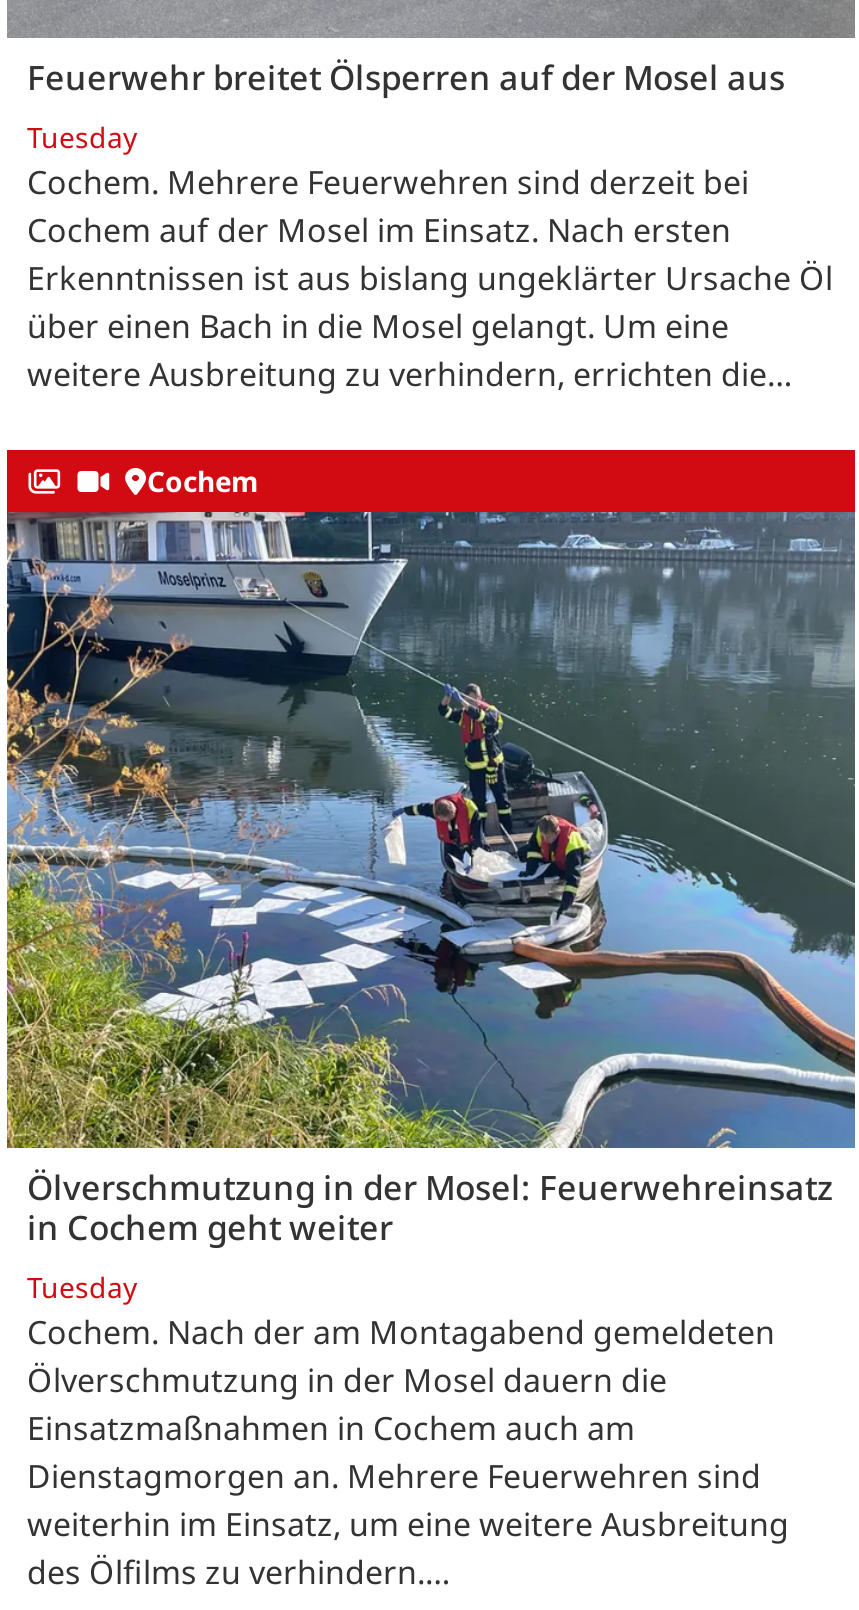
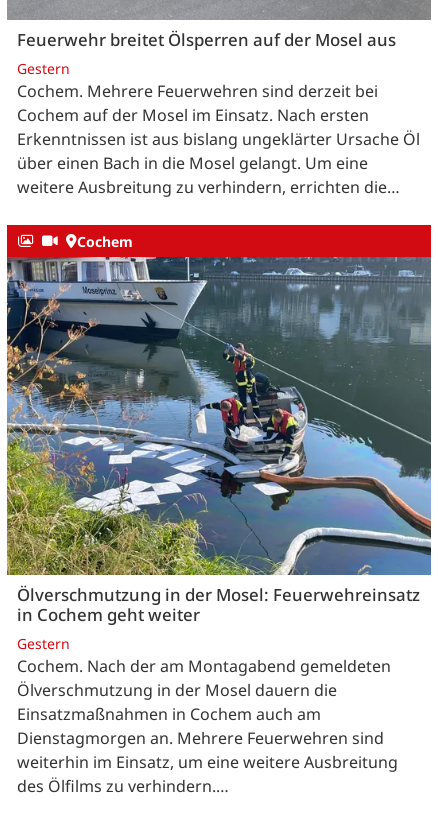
[27,118,137,156] Tuesday -> [17,59,70,78] Gestern
[27,1268,137,1306] Tuesday -> [17,634,70,653] Gestern

